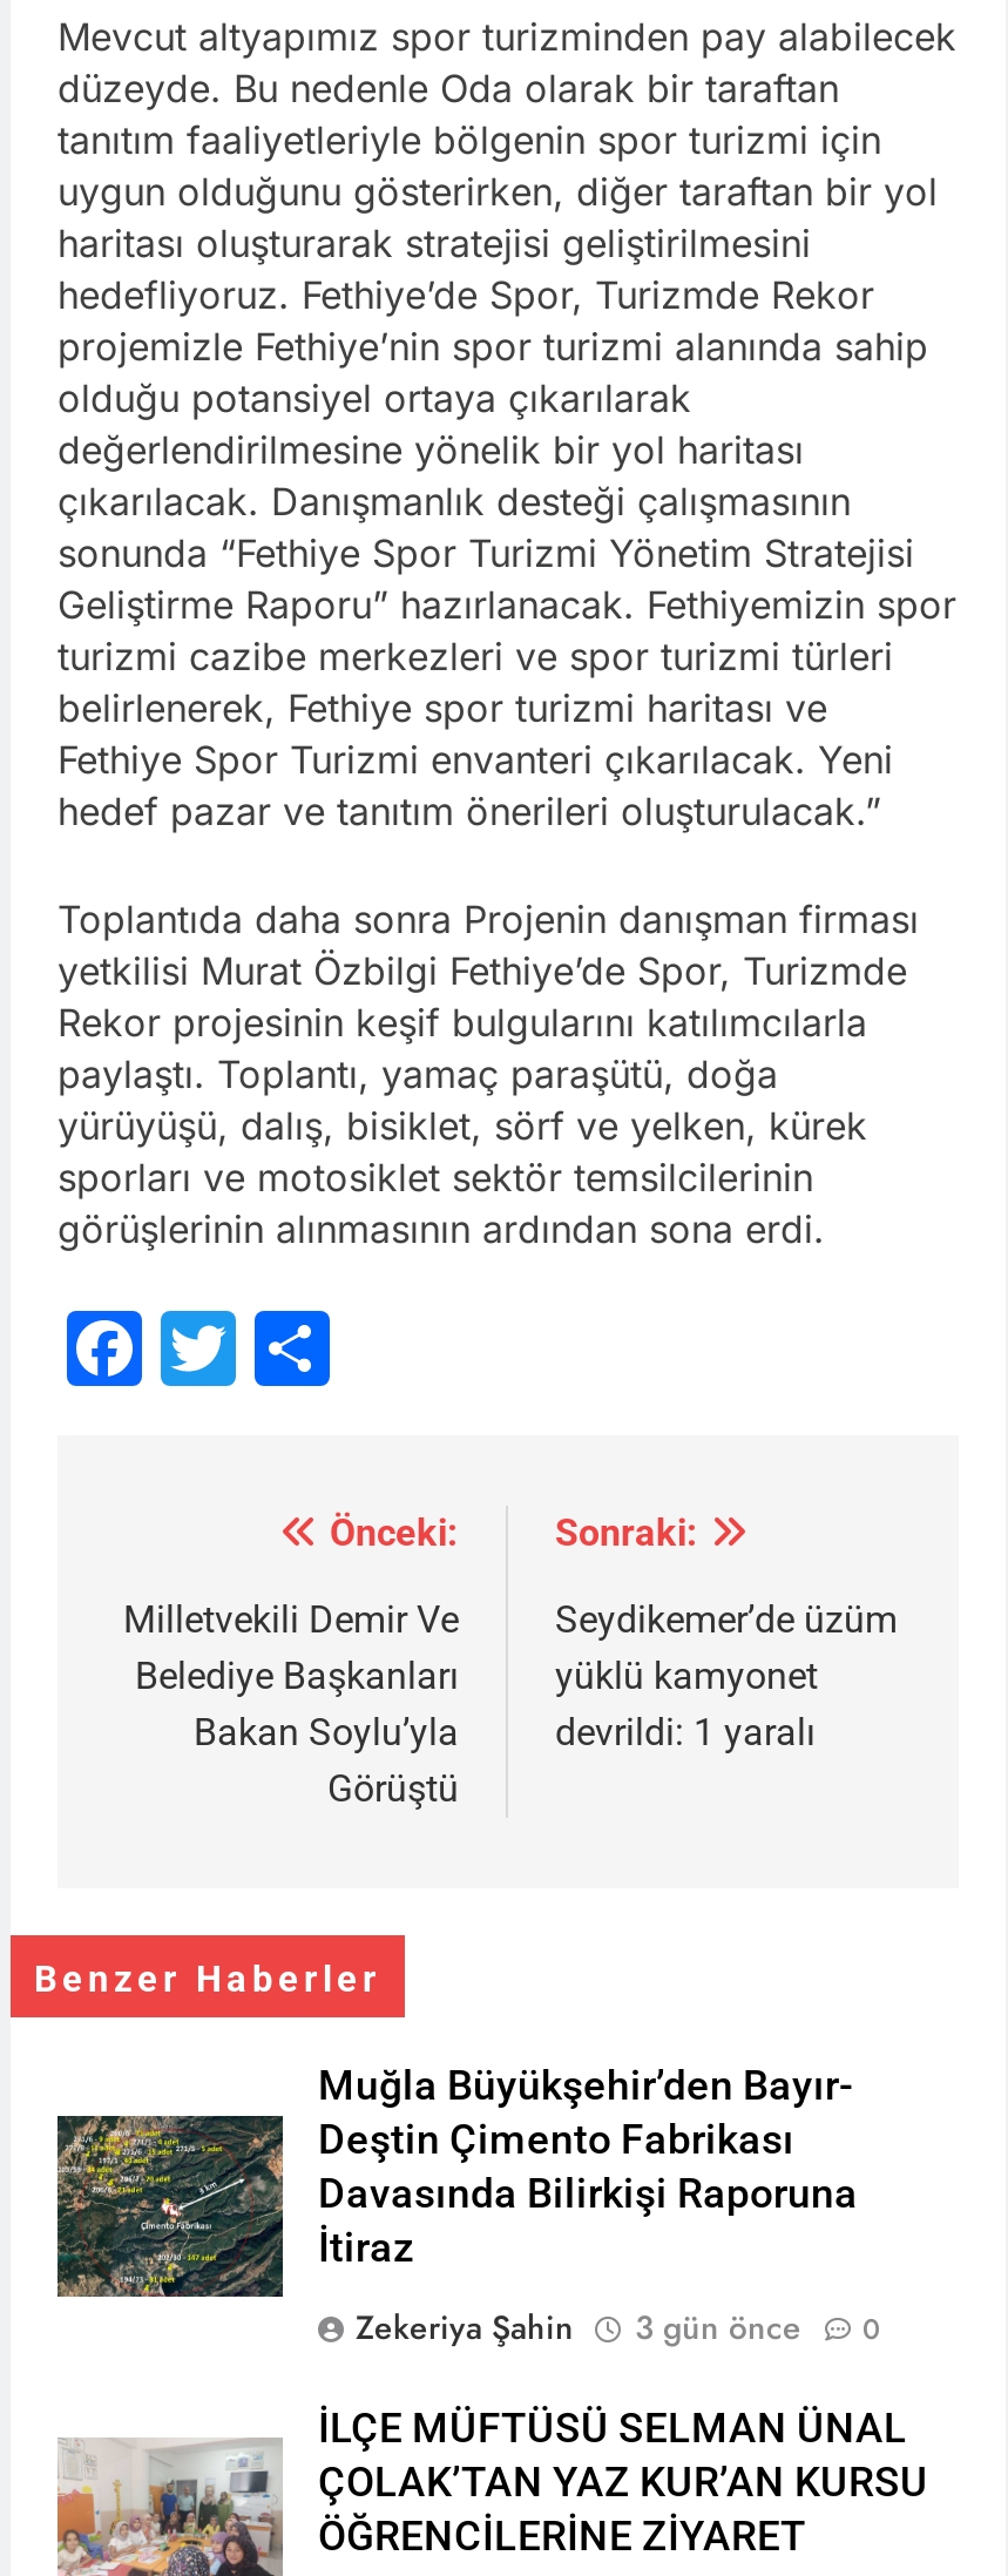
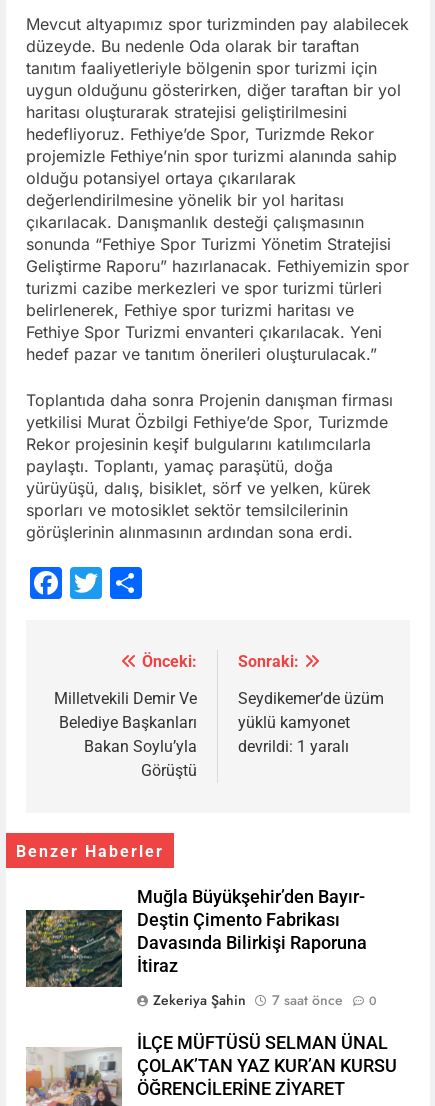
[356,2303,881,2350] Zekeriya Şahin 3 gün önce 0 -> [153,990,377,1010] Zekeriya Şahin 7 saat önce 0

